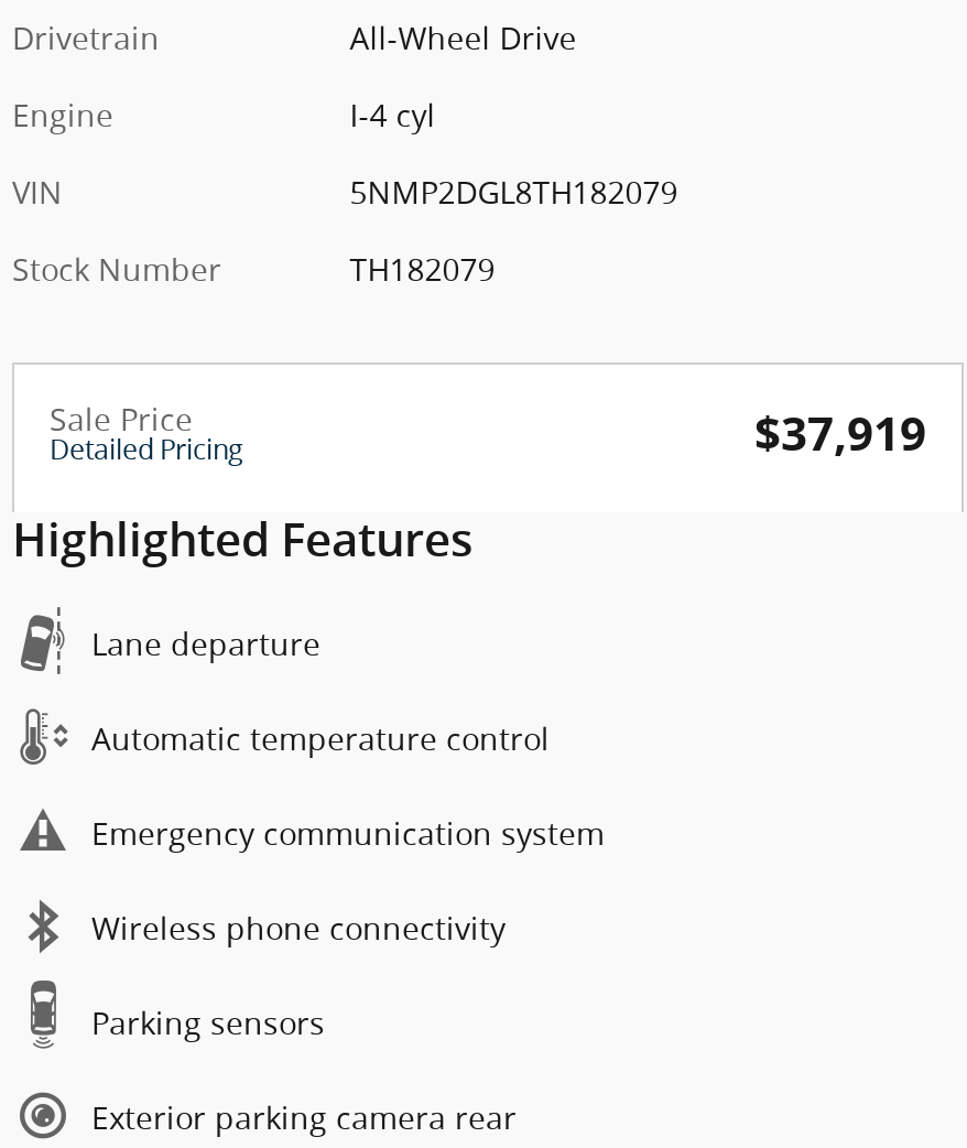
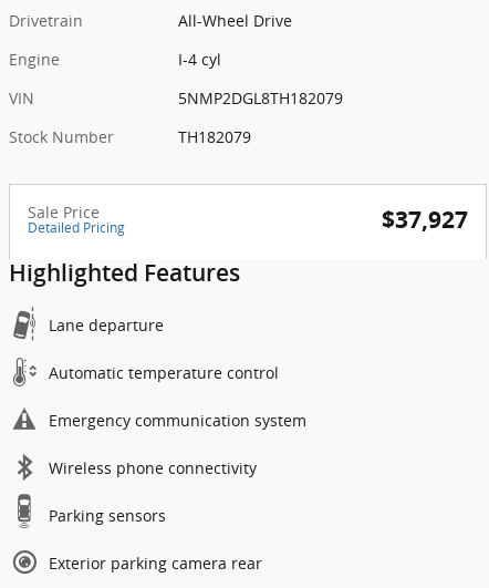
[754,402,926,466] $37,919 -> [382,204,468,236] $37,927

